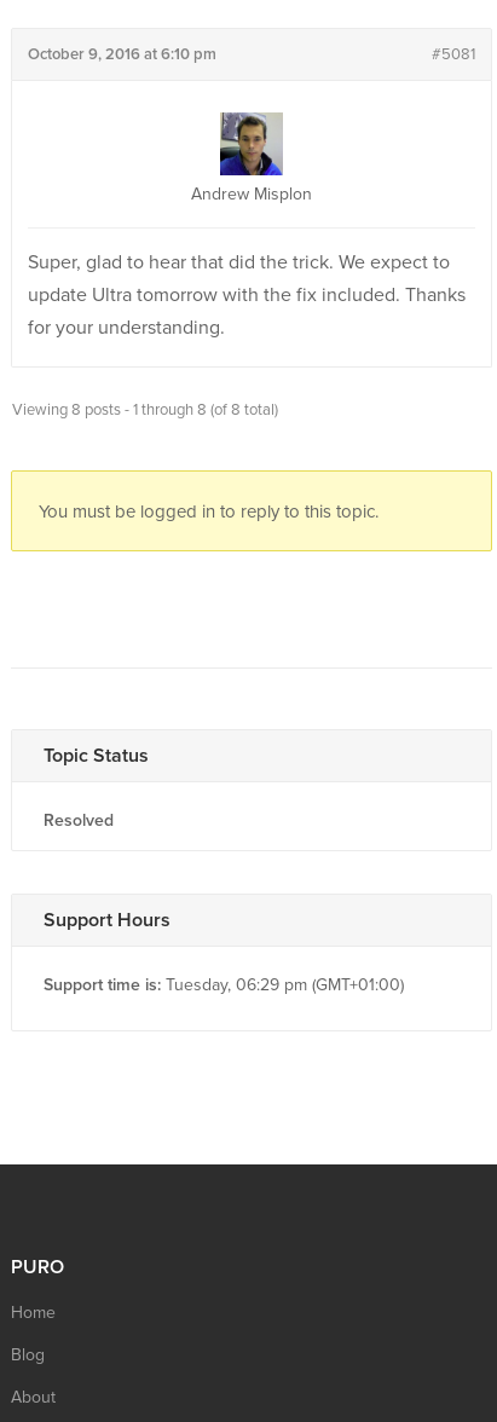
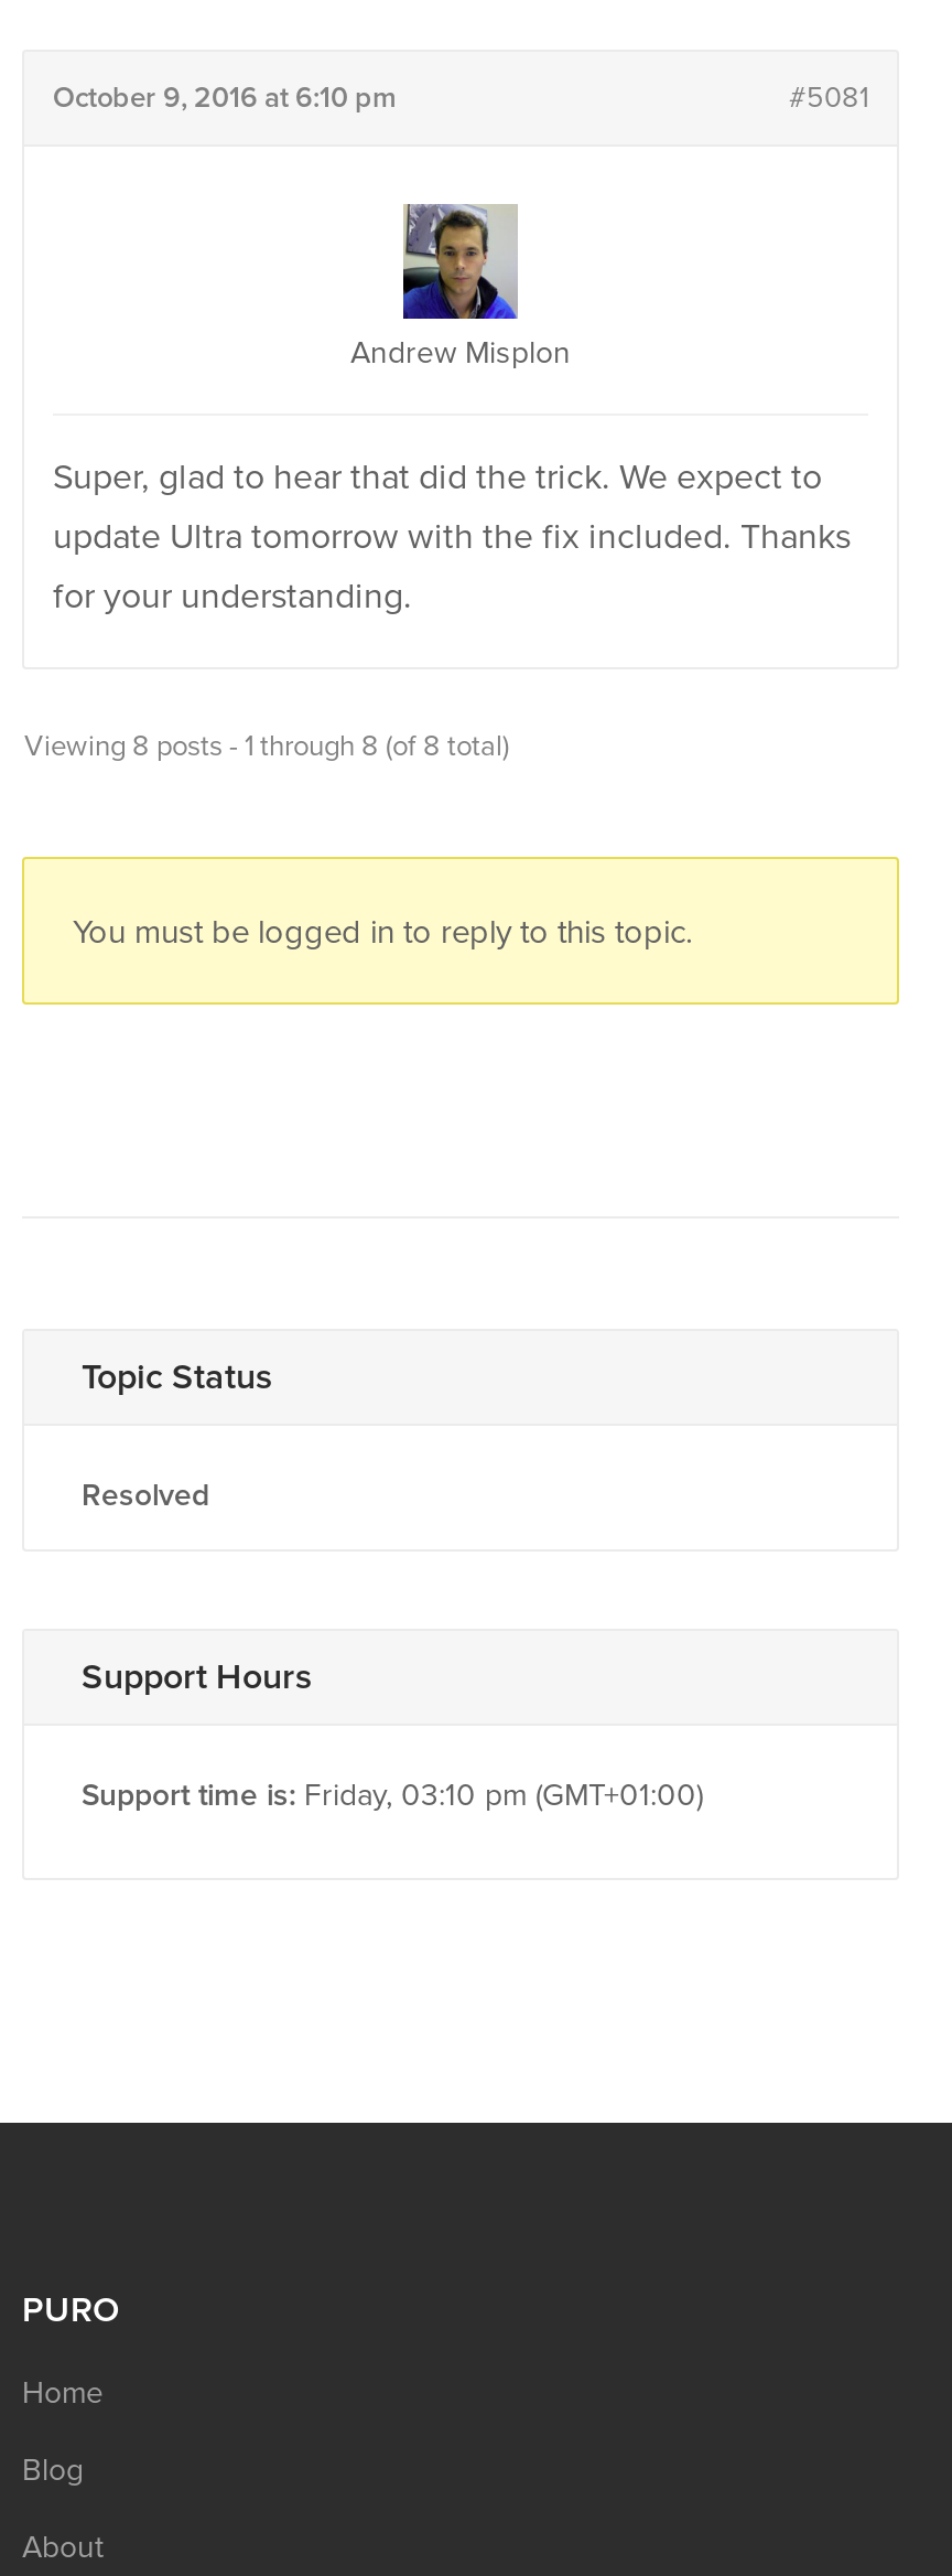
[44,974,404,995] Support time is: Tuesday, 06:29 pm (GMT+01:00) -> [82,1775,703,1813] Support time is: Friday, 03:10 pm (GMT+01:00)

